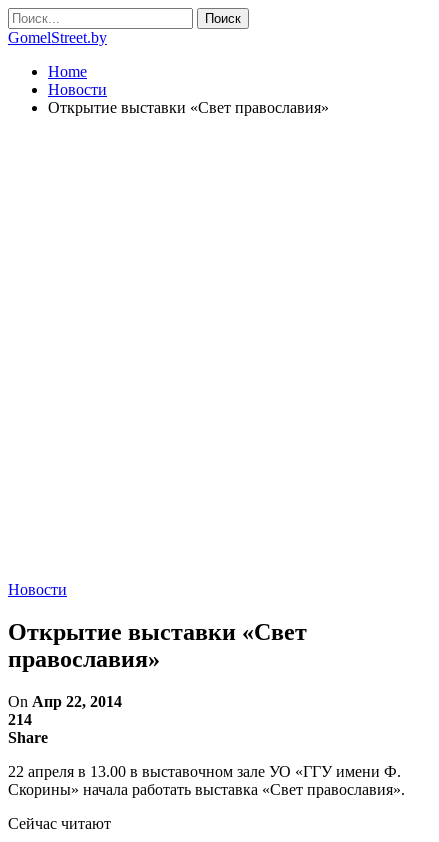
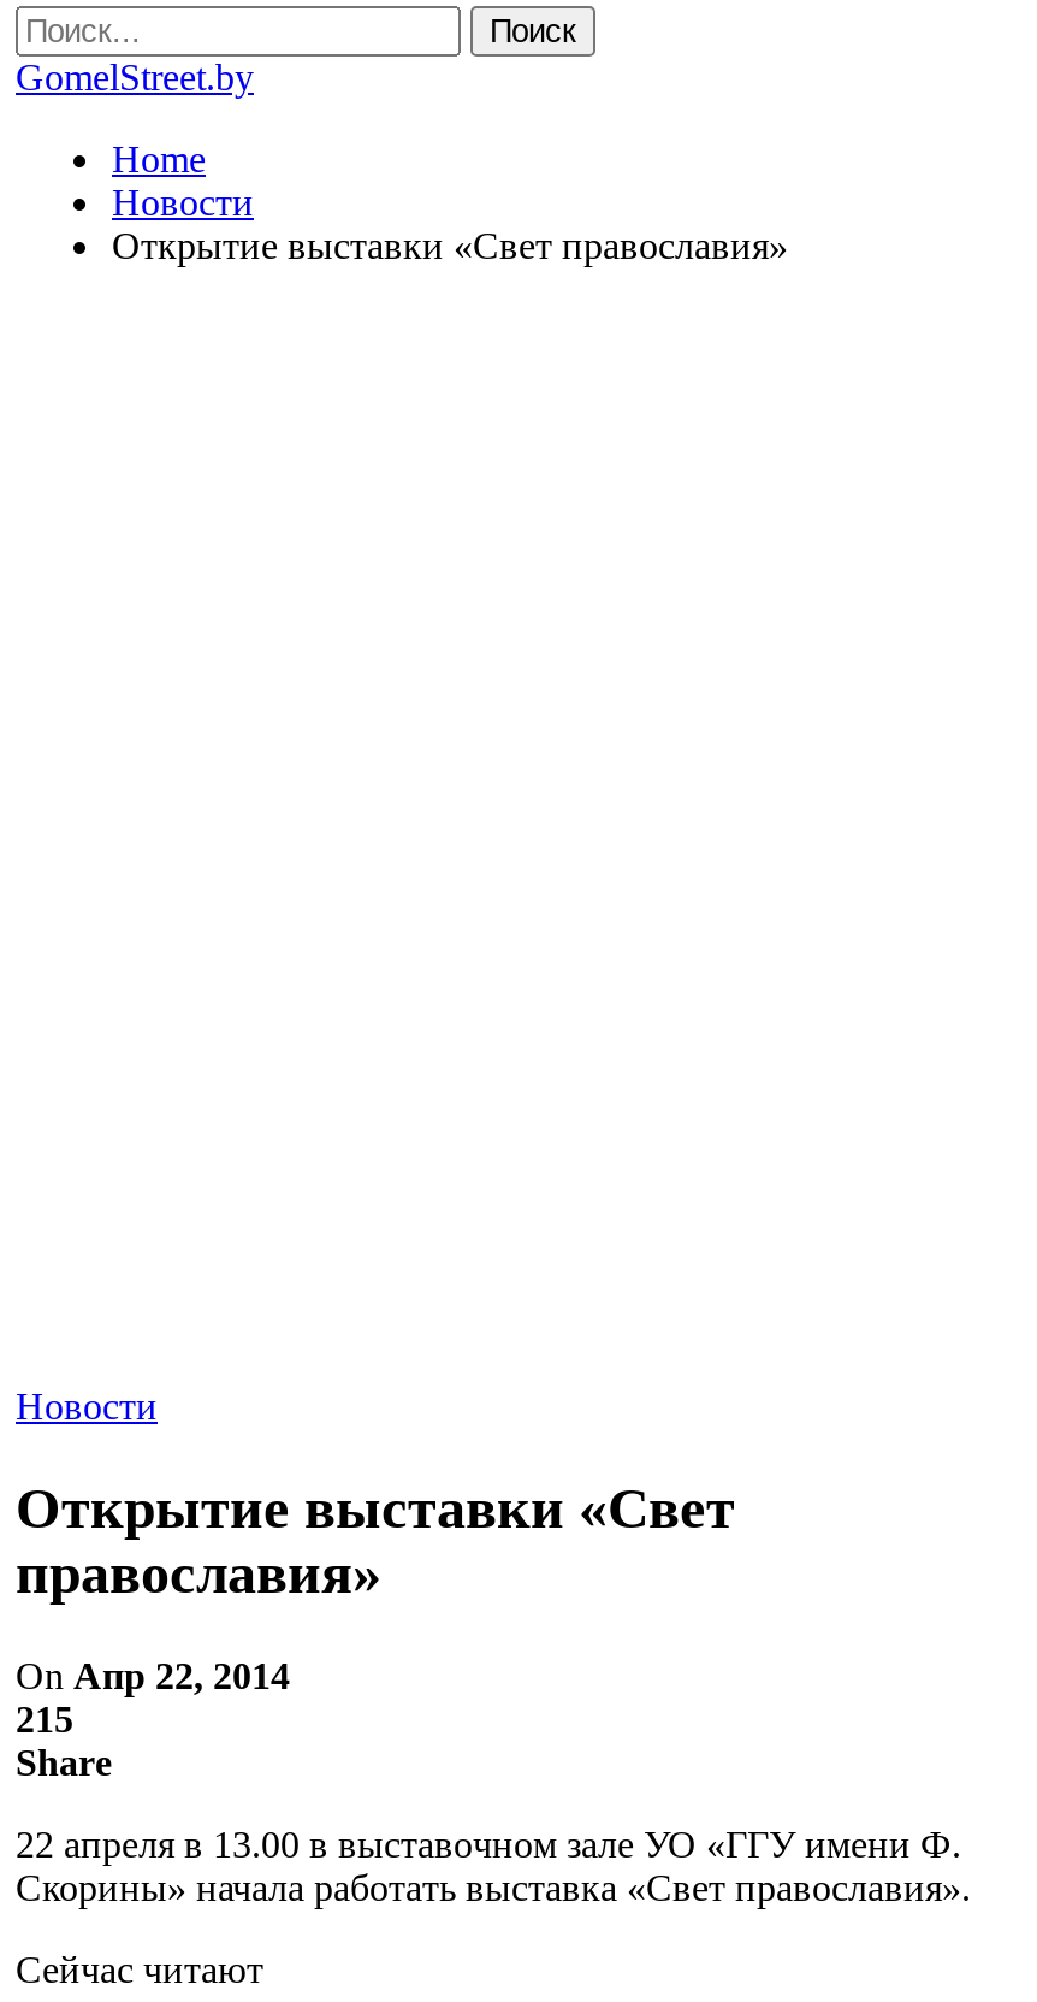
[8,711,32,728] 214 -> [16,1698,73,1739] 215

